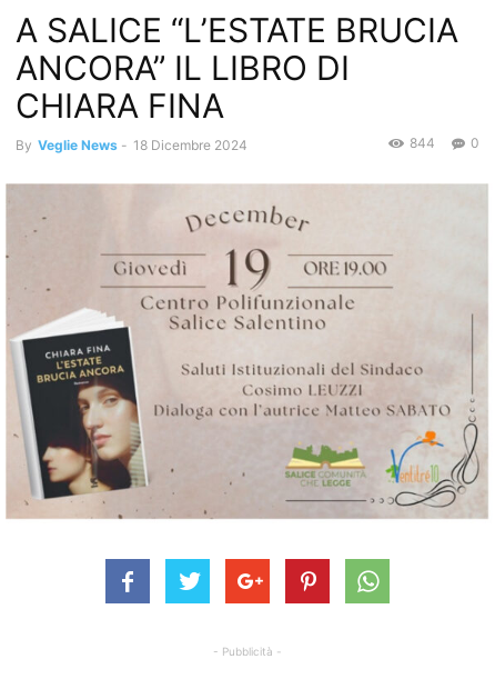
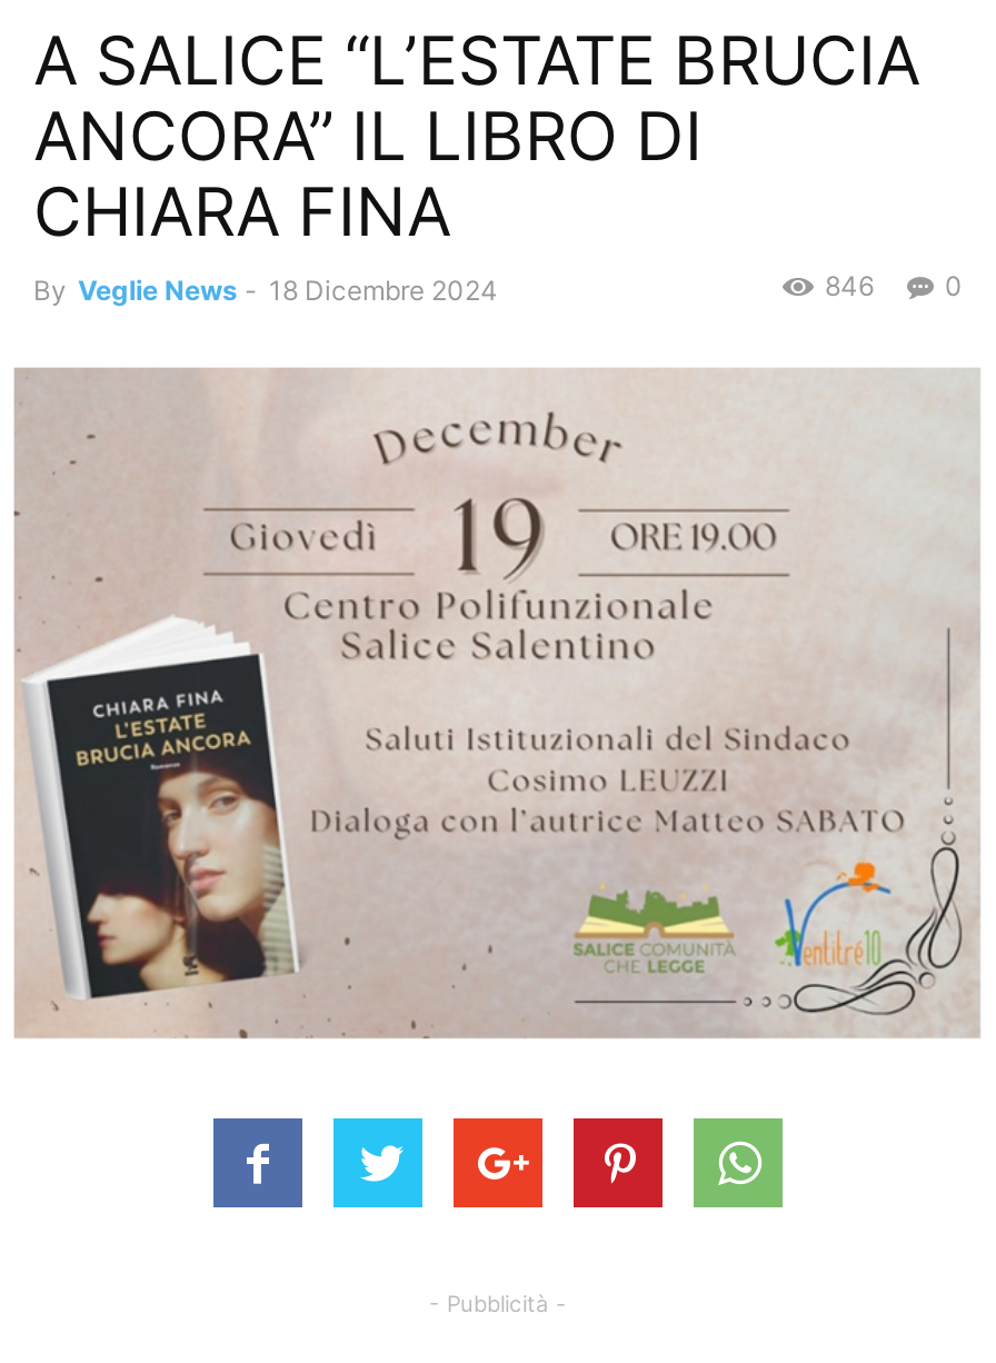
[410,134,435,151] 844 -> [825,268,874,302] 846

